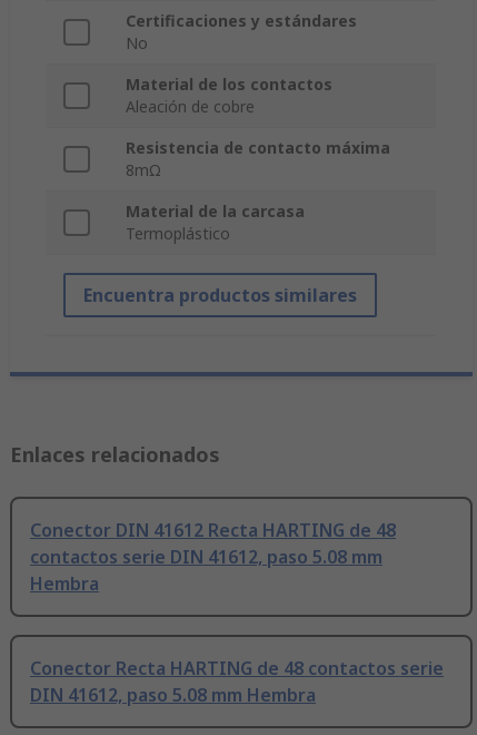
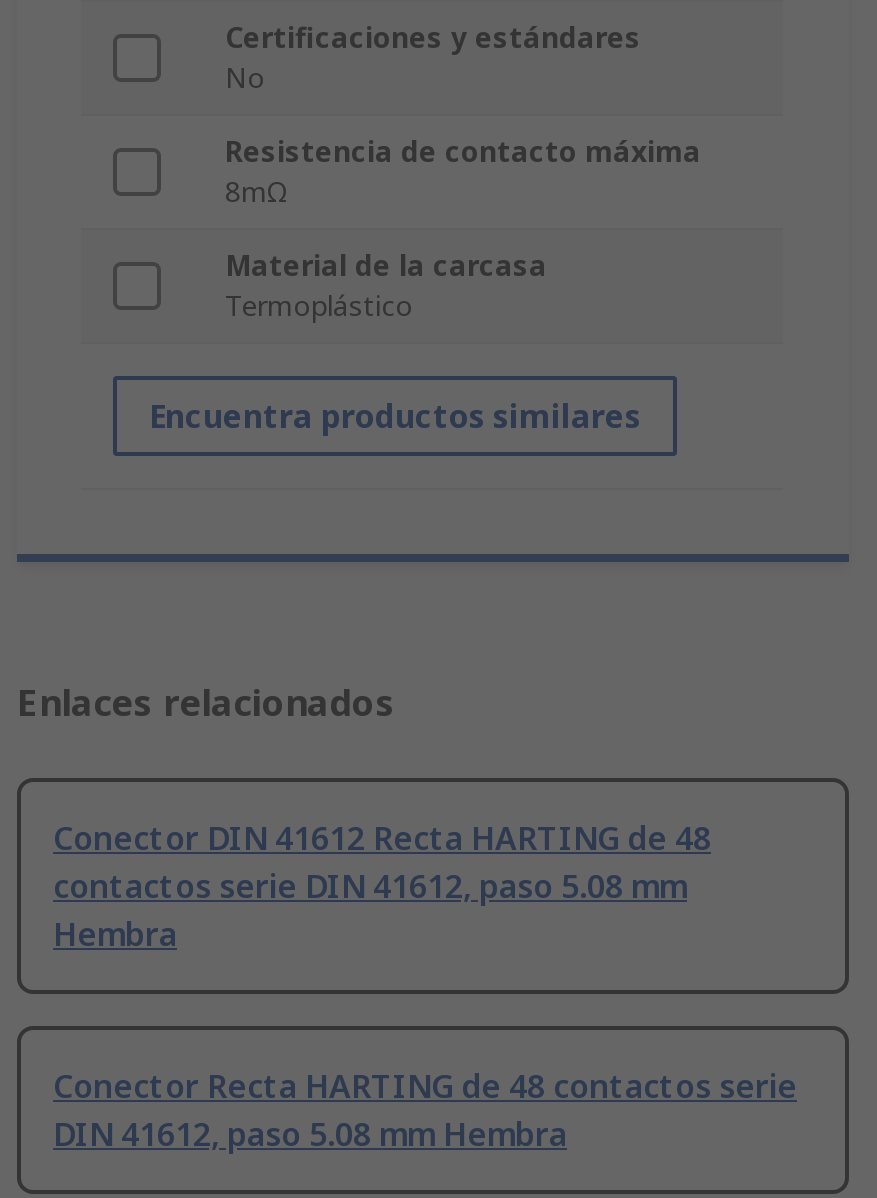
[126,74,332,117] Material de los contactos | Aleación de cobre -> none

